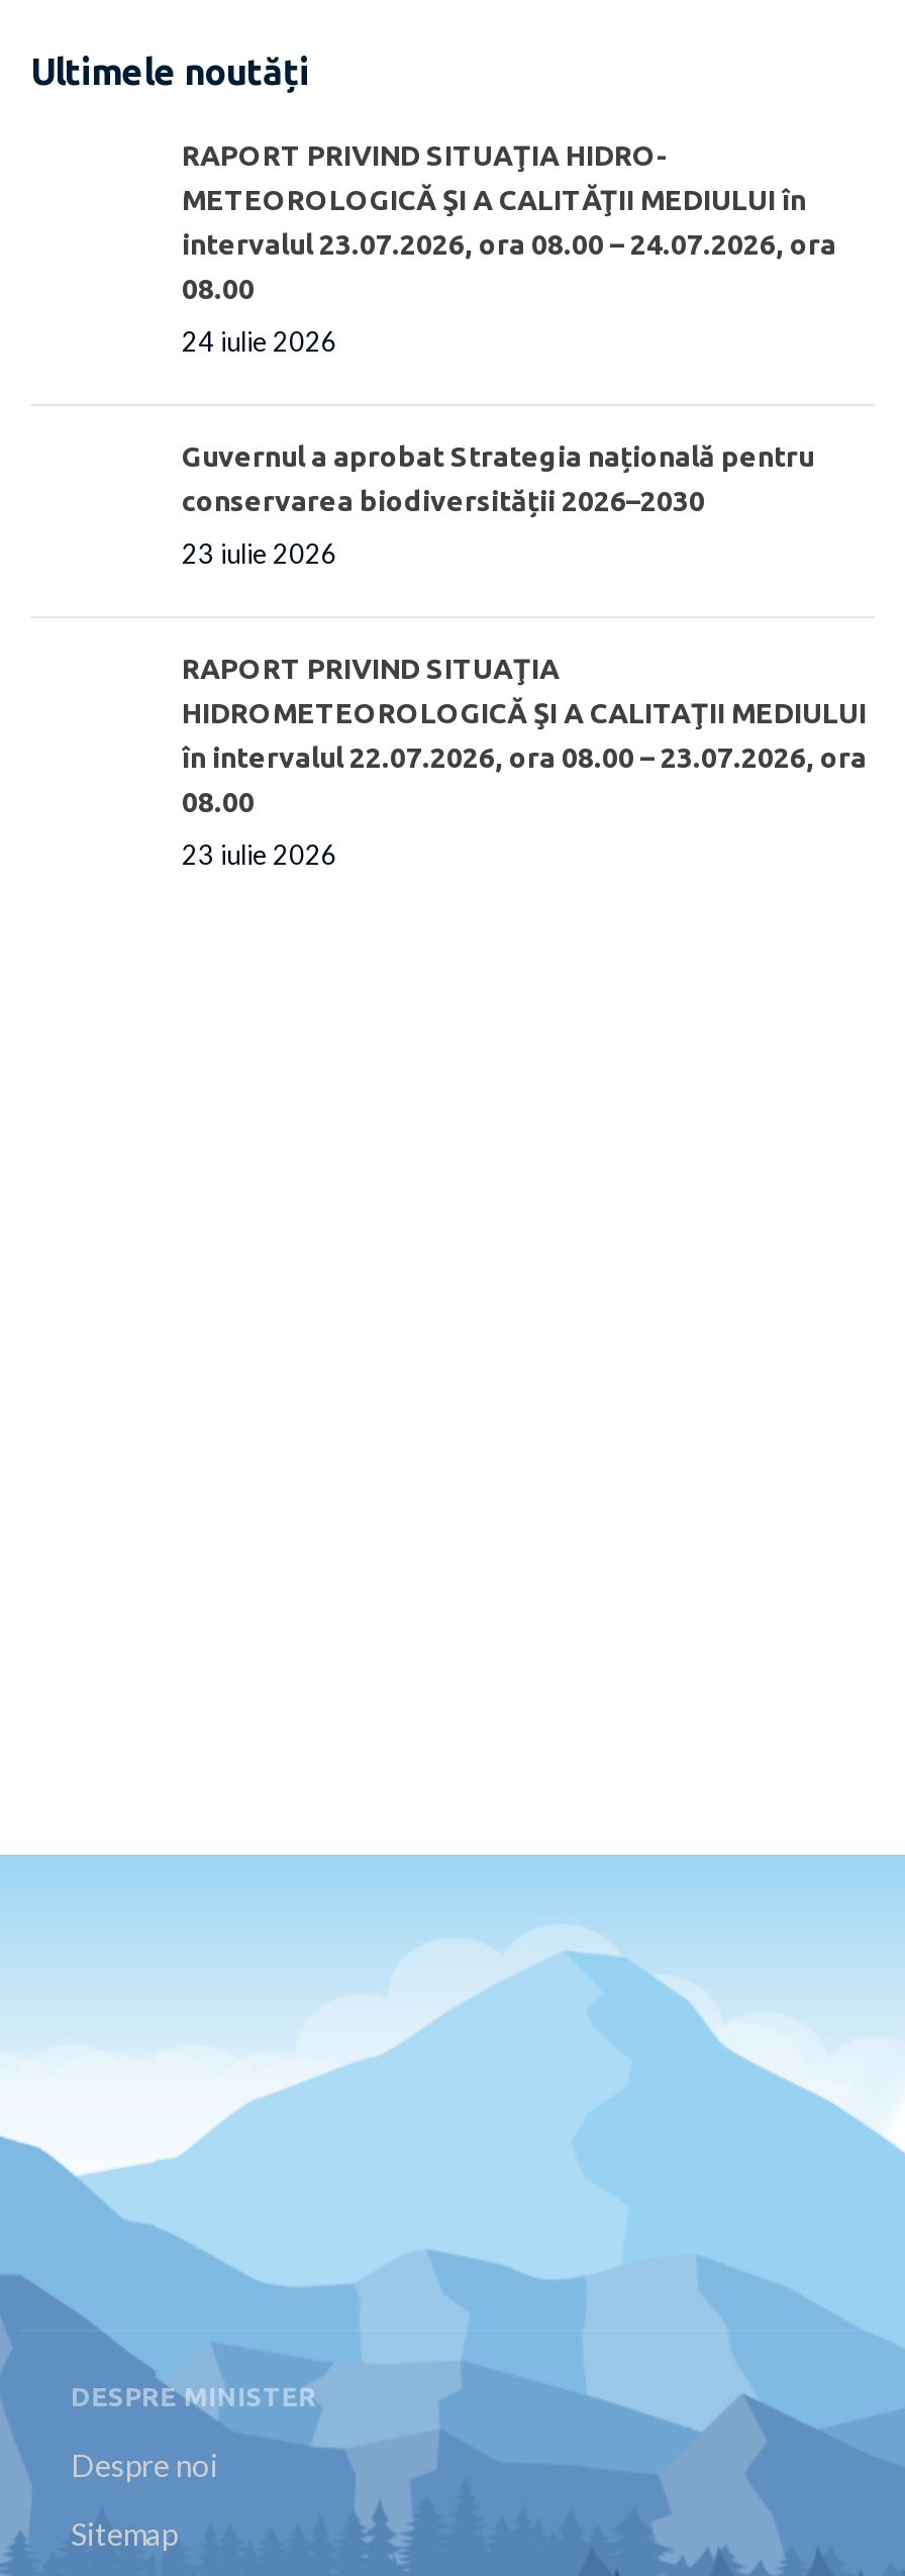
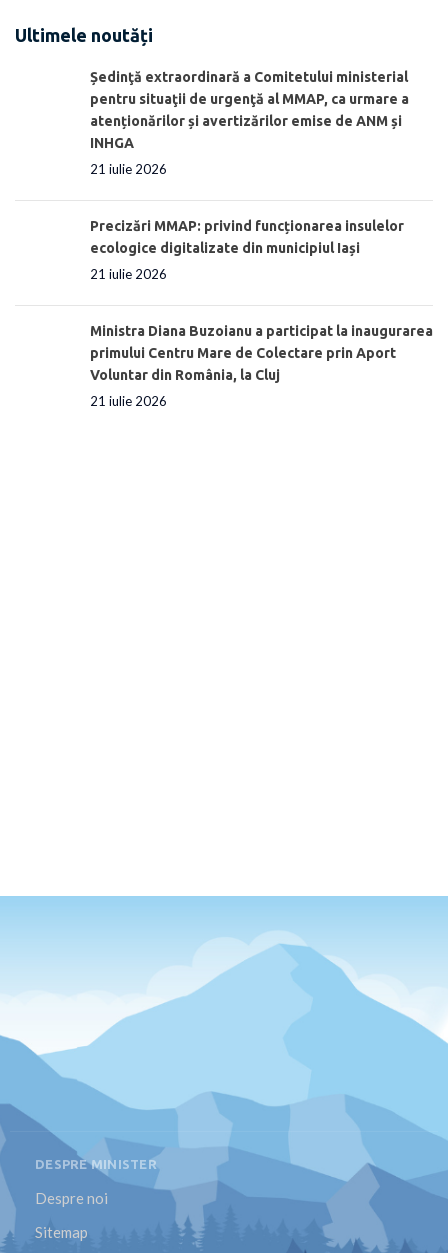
[182,139,836,305] RAPORT PRIVIND SITUAŢIA HIDRO- | METEOROLOGICĂ ŞI A CALITĂŢII MEDIULUI în | intervalul 23.07.2026, ora 08.00 – 24.07.2026, ora | 08.00 -> [90,69,409,151] Ședinţă extraordinară a Comitetului ministerial | pentru situaţii de urgenţă al MMAP, ca urmare a | atenționărilor și avertizărilor emise de ANM și | INHGA
[182,325,337,358] 24 iulie 2026 -> [90,161,167,177] 21 iulie 2026
[182,440,814,517] Guvernul a aprobat Strategia națională pentru | conservarea biodiversității 2026–2030 -> [90,218,404,256] Precizări MMAP: privind funcționarea insulelor | ecologice digitalizate din municipiul Iași
[182,537,337,570] 23 iulie 2026 -> [90,266,167,282] 21 iulie 2026
[182,653,867,818] RAPORT PRIVIND SITUAŢIA | HIDROMETEOROLOGICĂ ŞI A CALITAŢII MEDIULUI | în intervalul 22.07.2026, ora 08.00 – 23.07.2026, ora | 08.00 -> [90,323,433,383] Ministra Diana Buzoianu a participat la inaugurarea | primului Centru Mare de Colectare prin Aport | Voluntar din România, la Cluj
[182,838,337,871] 23 iulie 2026 -> [90,393,167,409] 21 iulie 2026

